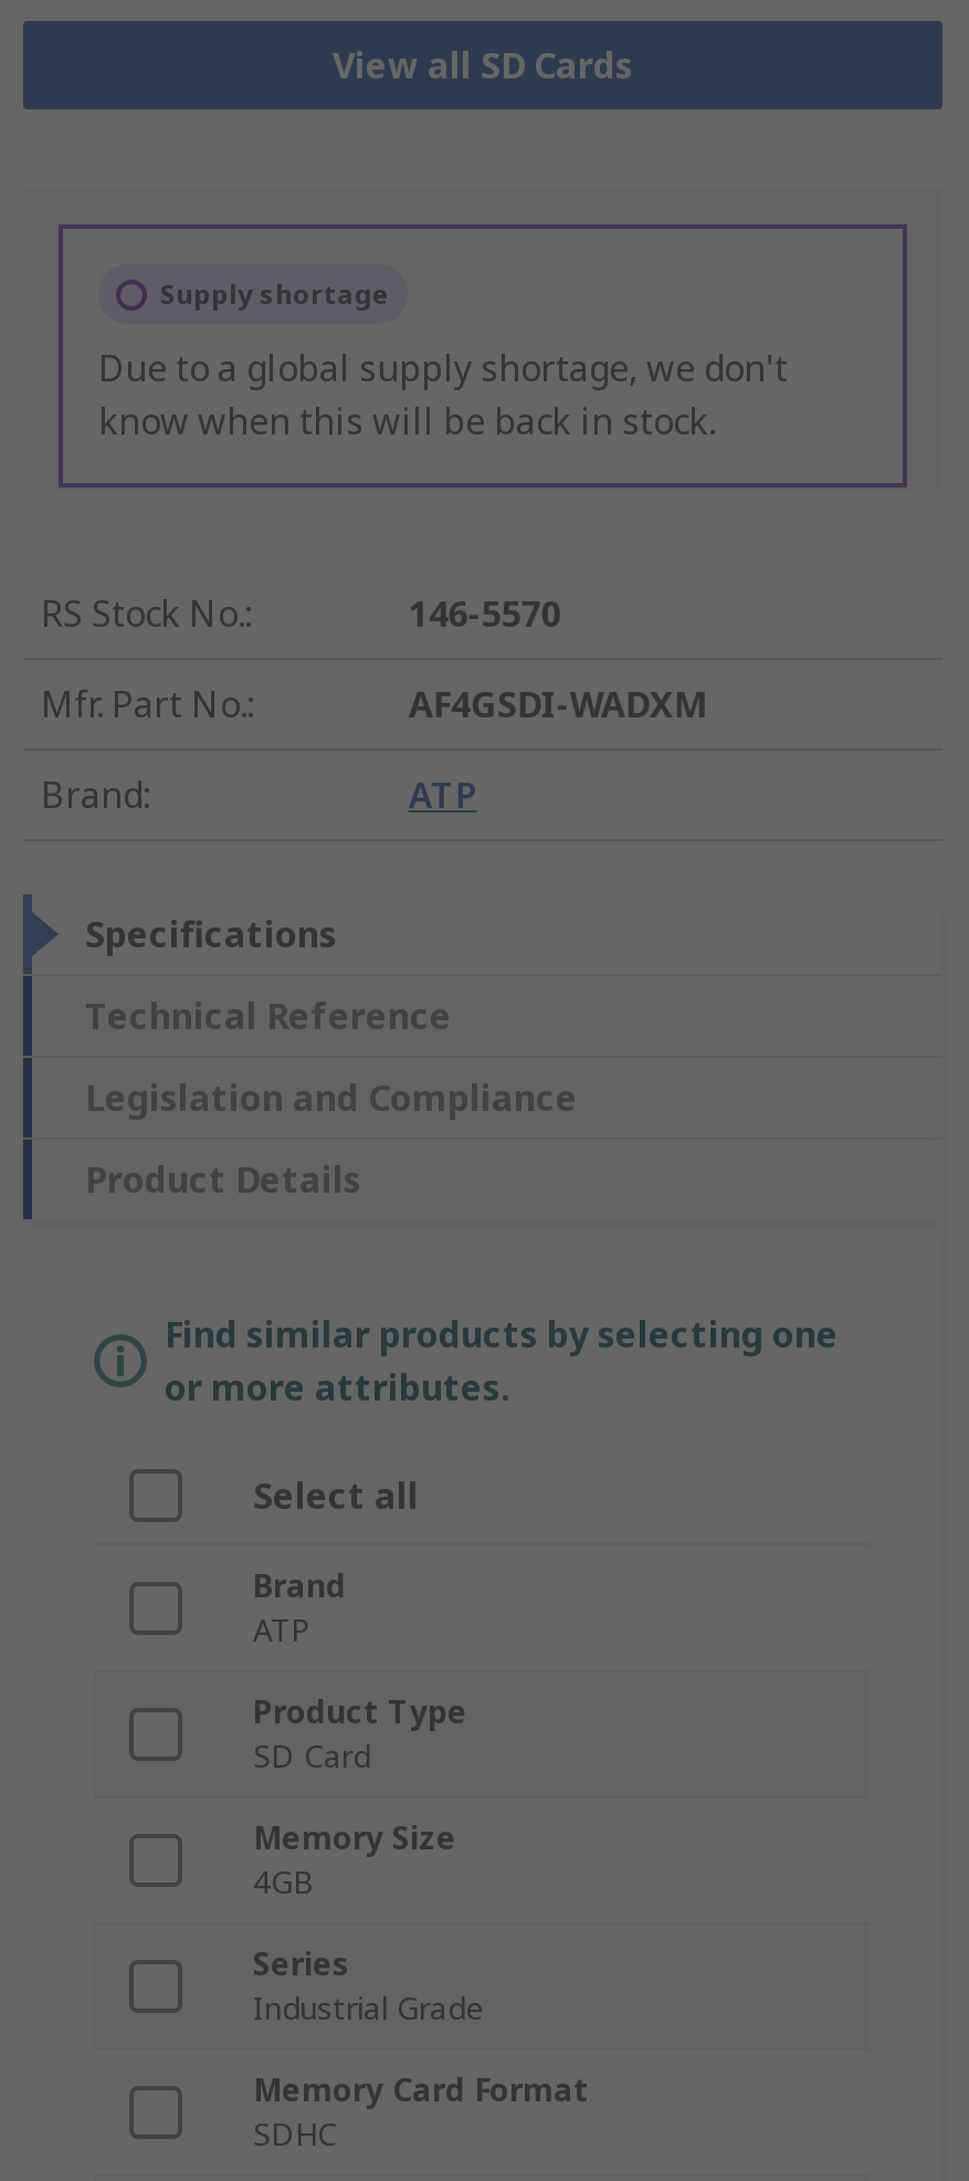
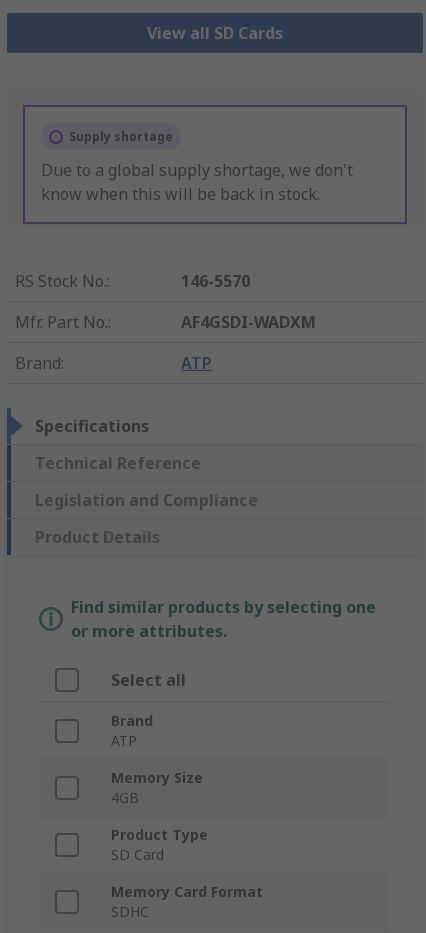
moved [253,1691,467,1778] -> [111,825,208,864]: Product Type | SD Card
[253,1943,483,2030] Series | Industrial Grade -> none

